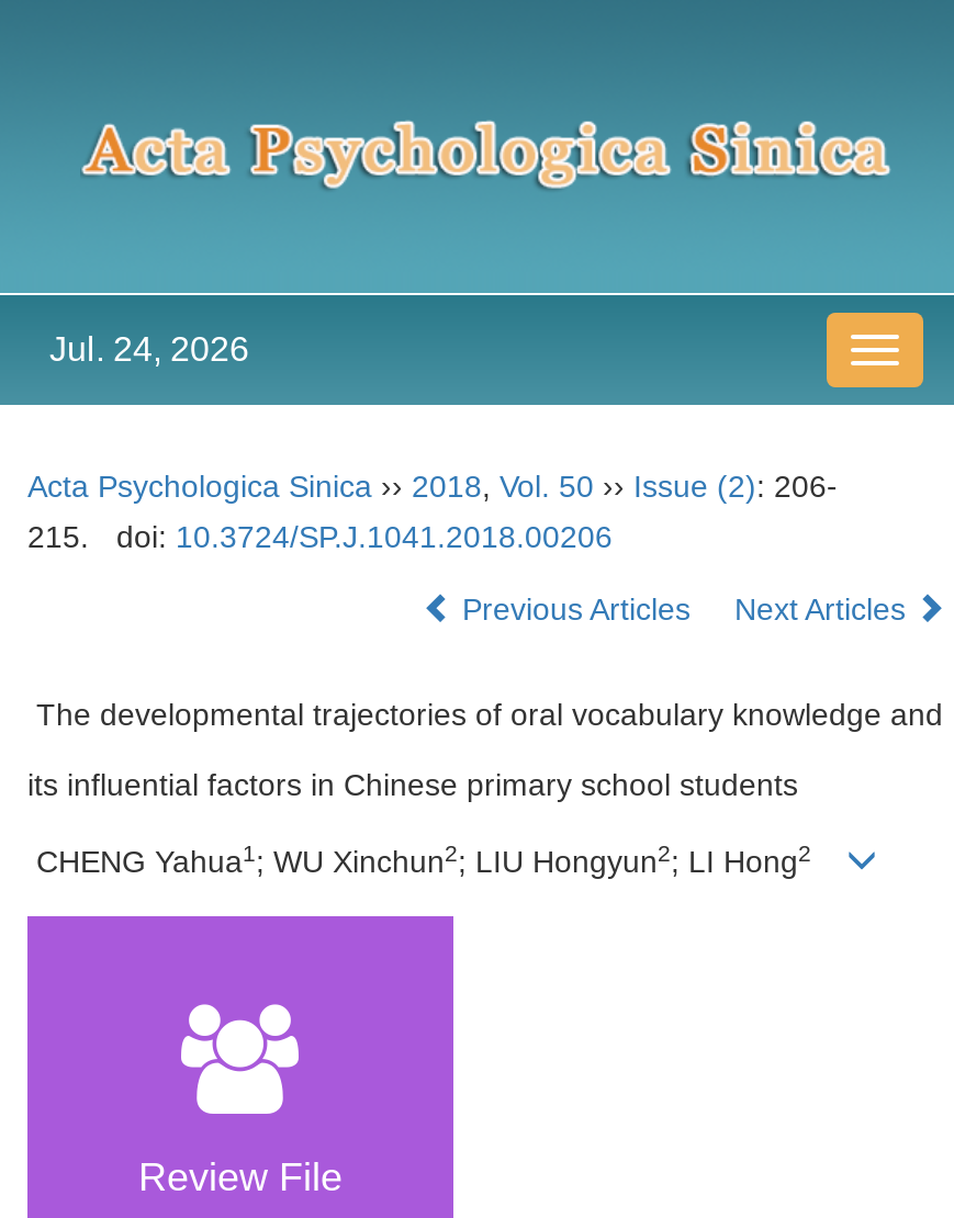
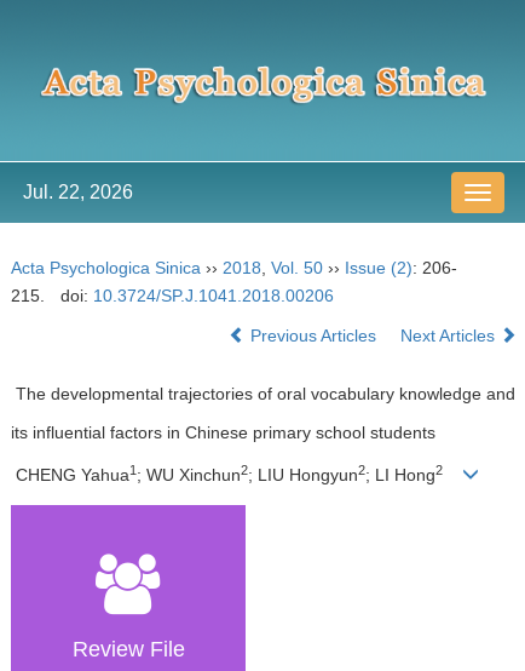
[49,330,249,367] Jul. 24, 2026 -> [23,181,133,202] Jul. 22, 2026

